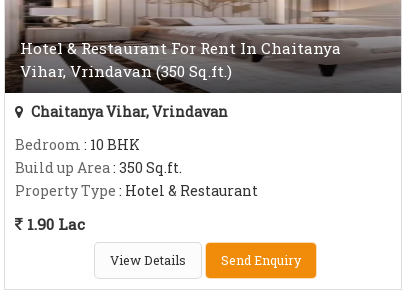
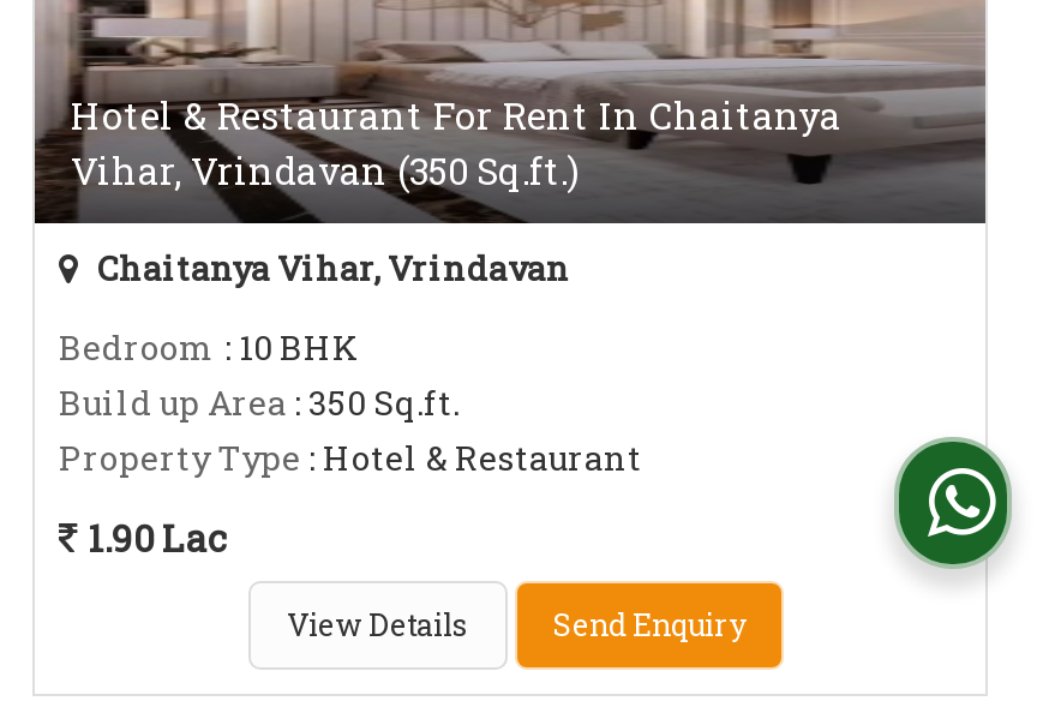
none -> [892,437,1014,579] [image]

